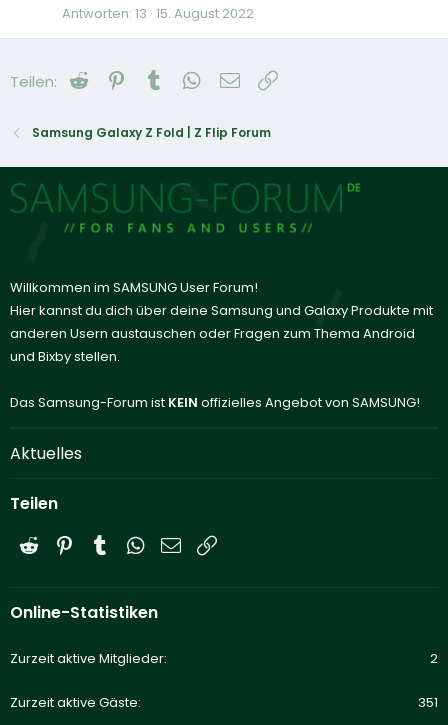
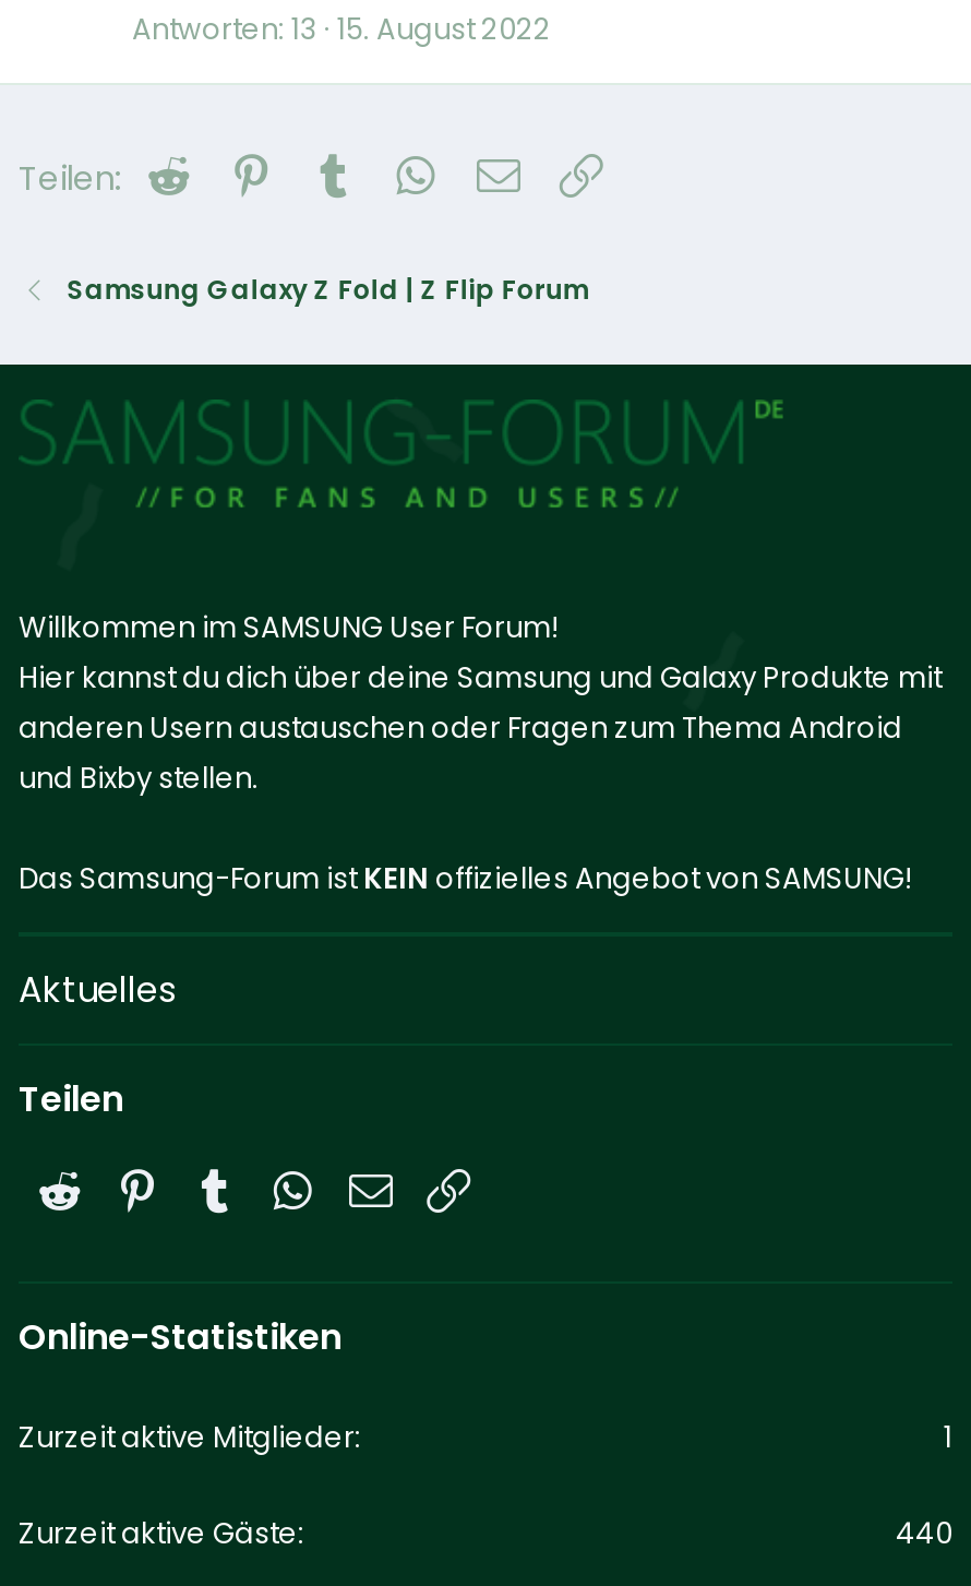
[430,649,438,668] 2 -> [944,1417,952,1458] 1
[418,693,438,712] 351 -> [896,1513,952,1554] 440

